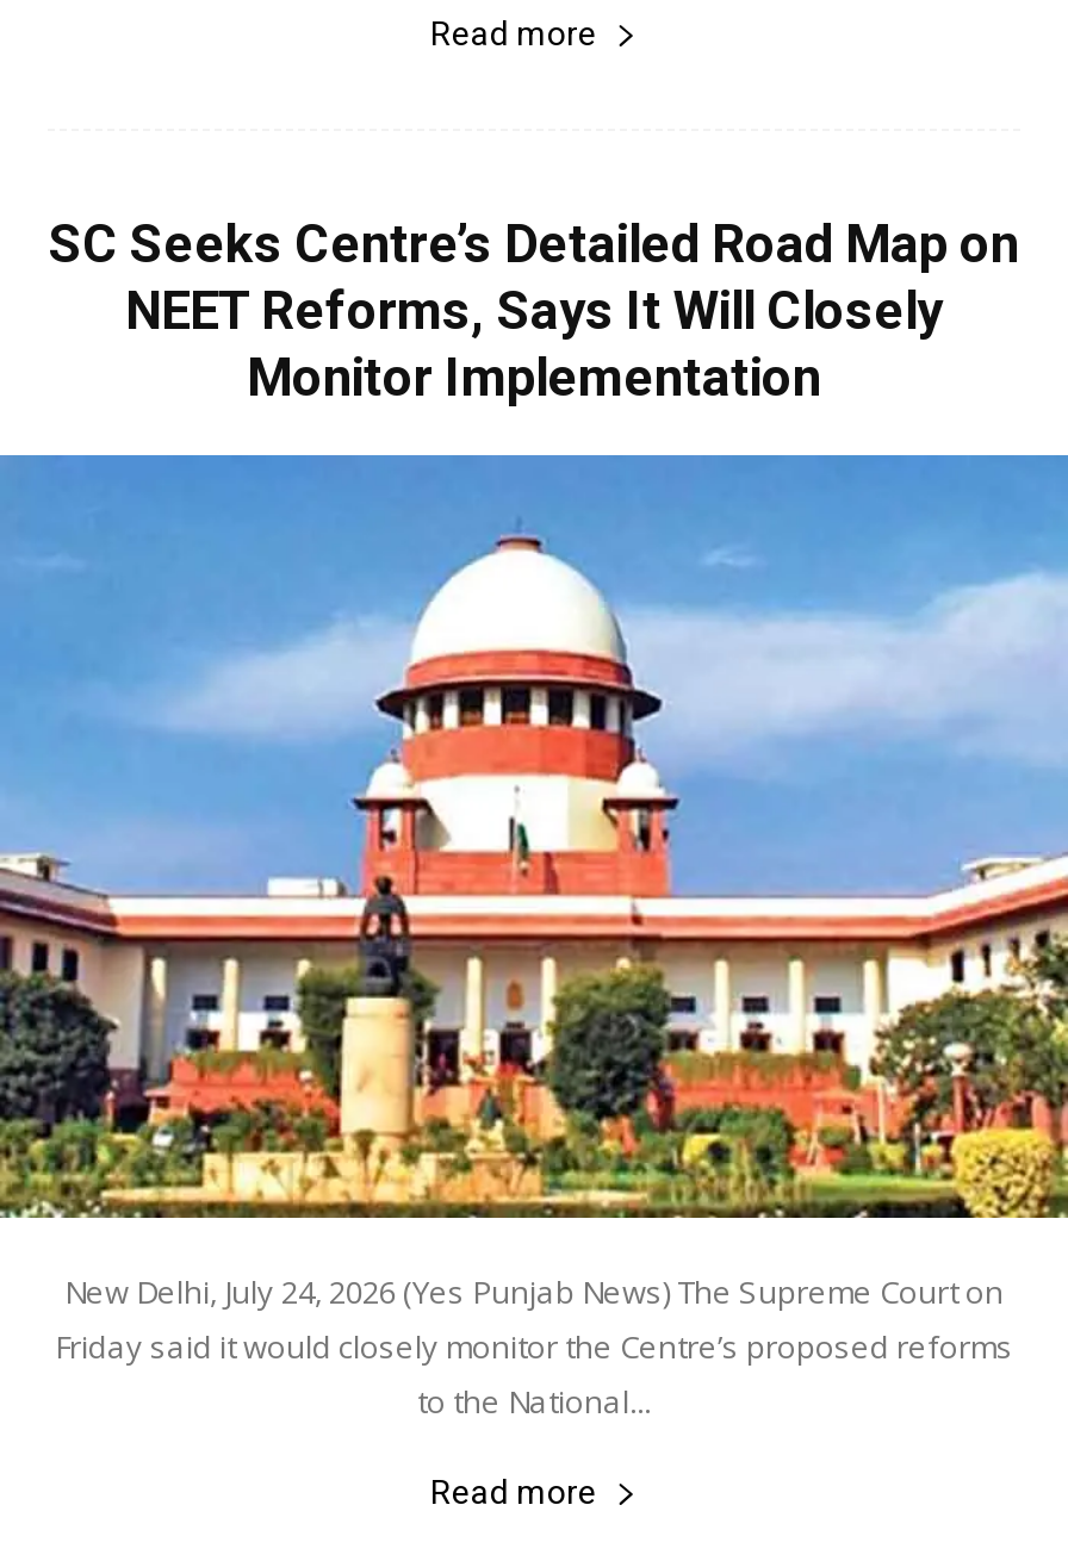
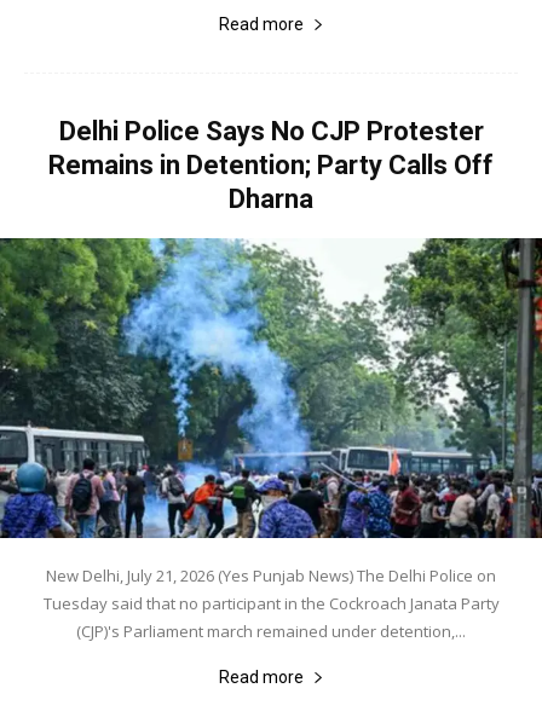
[49,215,1019,408] SC Seeks Centre’s Detailed Road Map on | NEET Reforms, Says It Will Closely | Monitor Implementation -> [48,116,494,214] Delhi Police Says No CJP Protester | Remains in Detention; Party Calls Off | Dharna
[7,454,1061,1424] [image] | New Delhi, July 24, 2026 (Yes Punjab News) The Supreme Court on | Friday said it would closely monitor the Centre’s proposed reforms | to the National... -> [4,237,538,642] [image] | New Delhi, July 21, 2026 (Yes Punjab News) The Delhi Police on | Tuesday said that no participant in the Cockroach Janata Party | (CJP)'s Parliament march remained under detention,...

